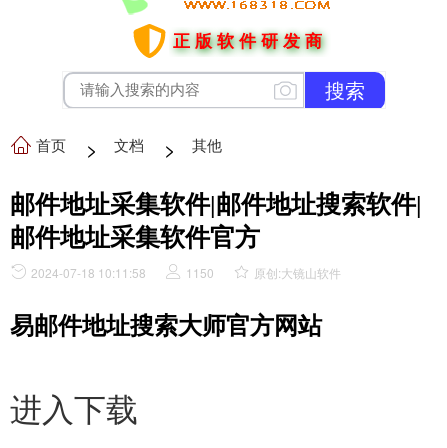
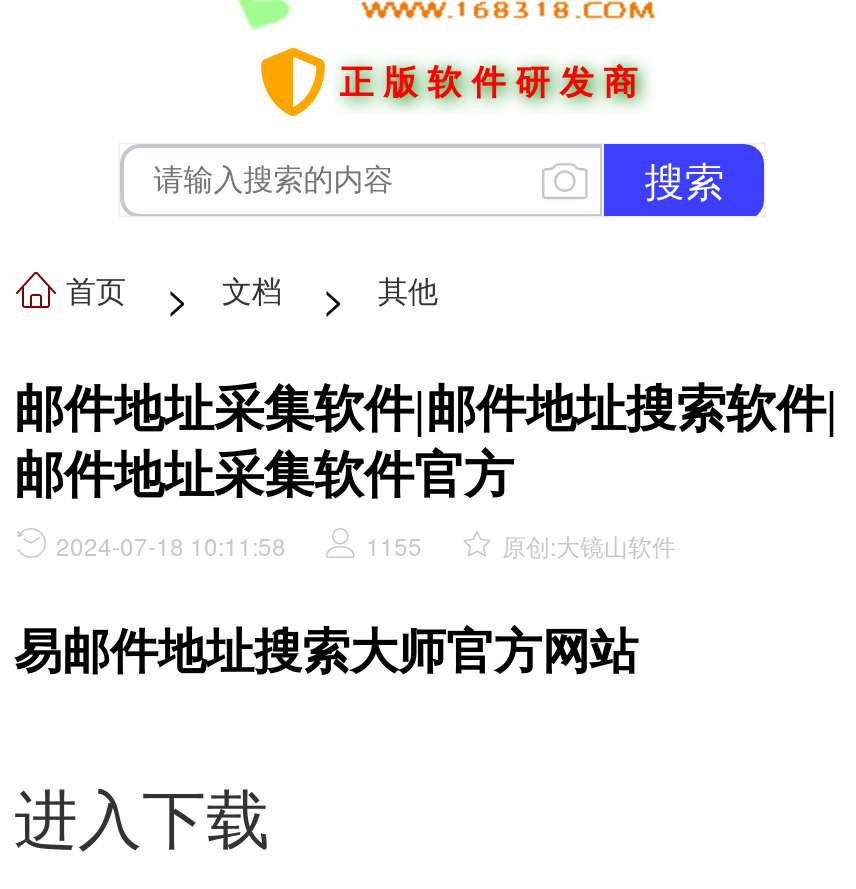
[186,264,214,281] 1150 -> [366,528,422,562] 1155

